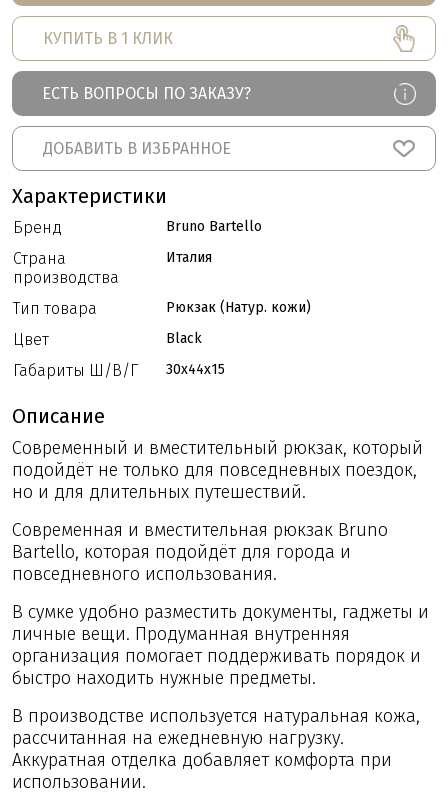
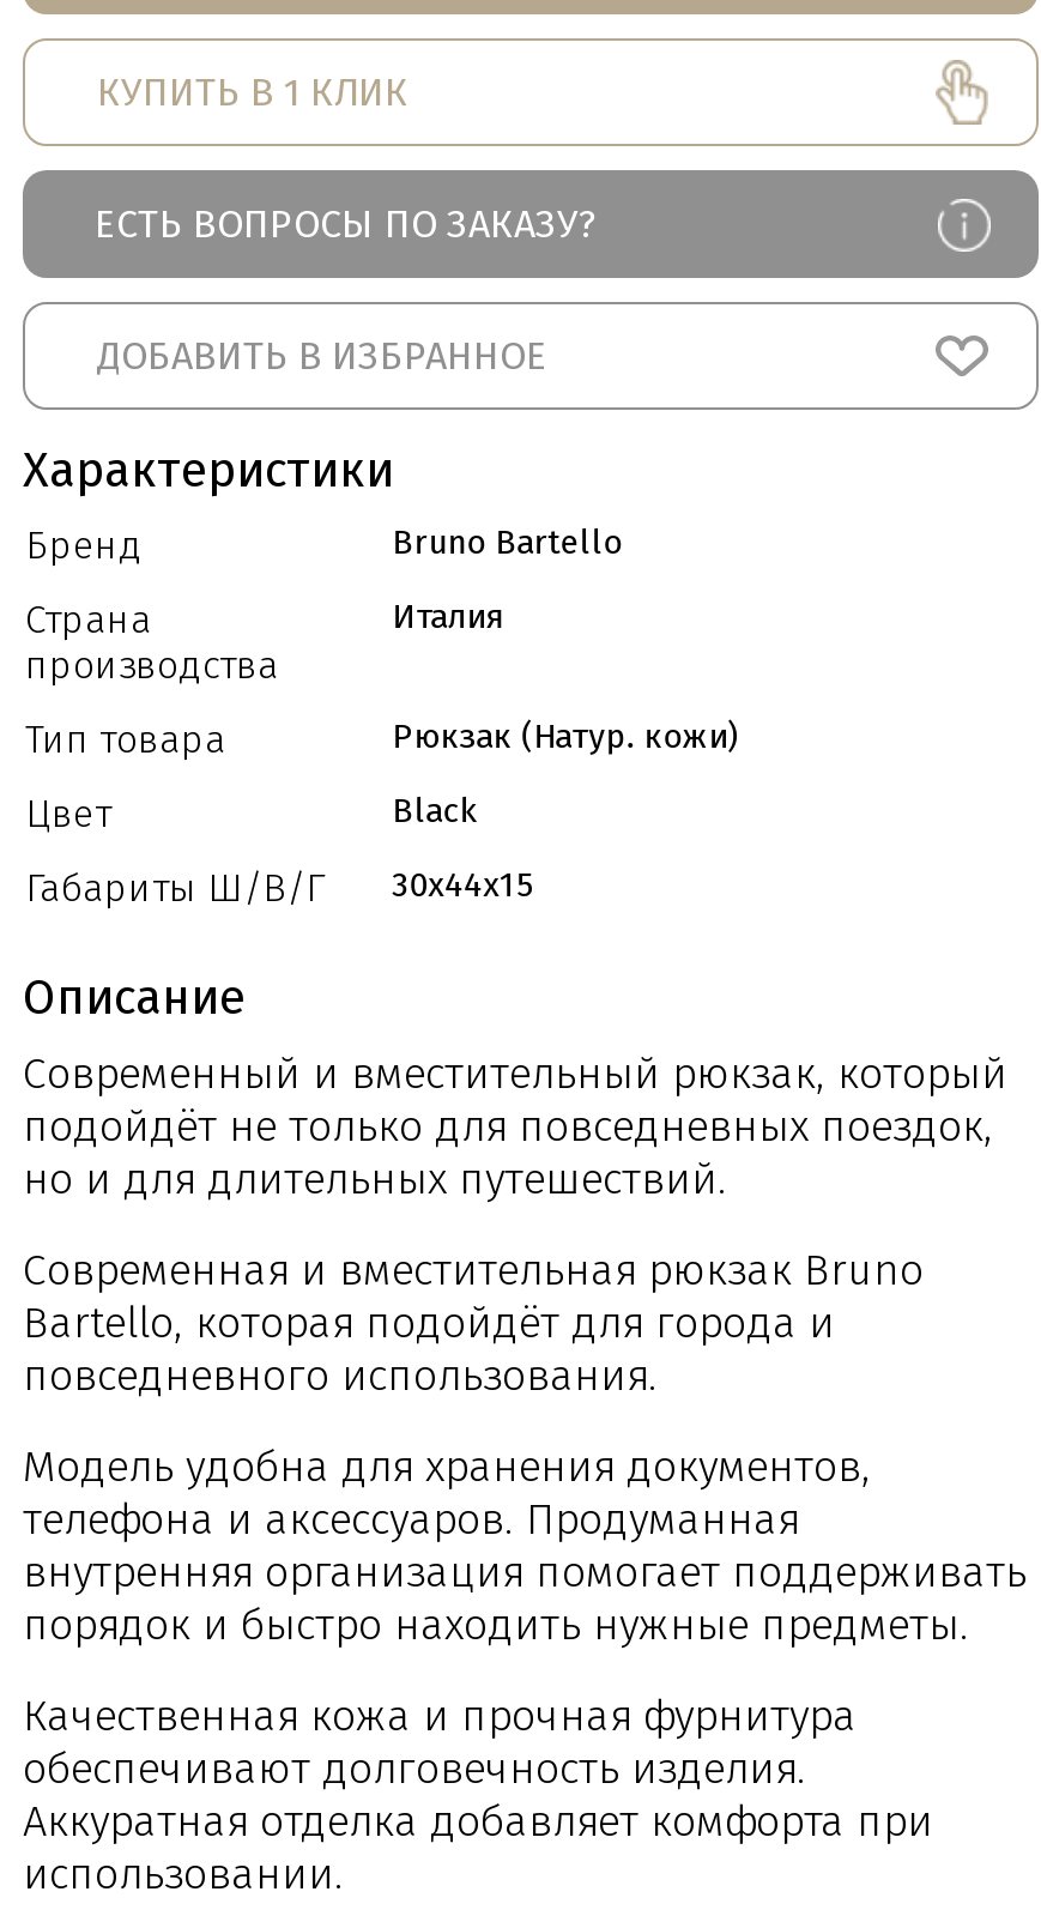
[12,601,429,689] В сумке удобно разместить документы, гаджеты и | личные вещи. Продуманная внутренняя | организация помогает поддерживать порядок и | быстро находить нужные предметы. -> [23,1440,1027,1651] Модель удобна для хранения документов, | телефона и аксессуаров. Продуманная | внутренняя организация помогает поддерживать | порядок и быстро находить нужные предметы.
[12,705,420,749] В производстве используется натуральная кожа, | рассчитанная на ежедневную нагрузку. -> [23,1690,857,1795] Качественная кожа и прочная фурнитура | обеспечивают долговечность изделия.

